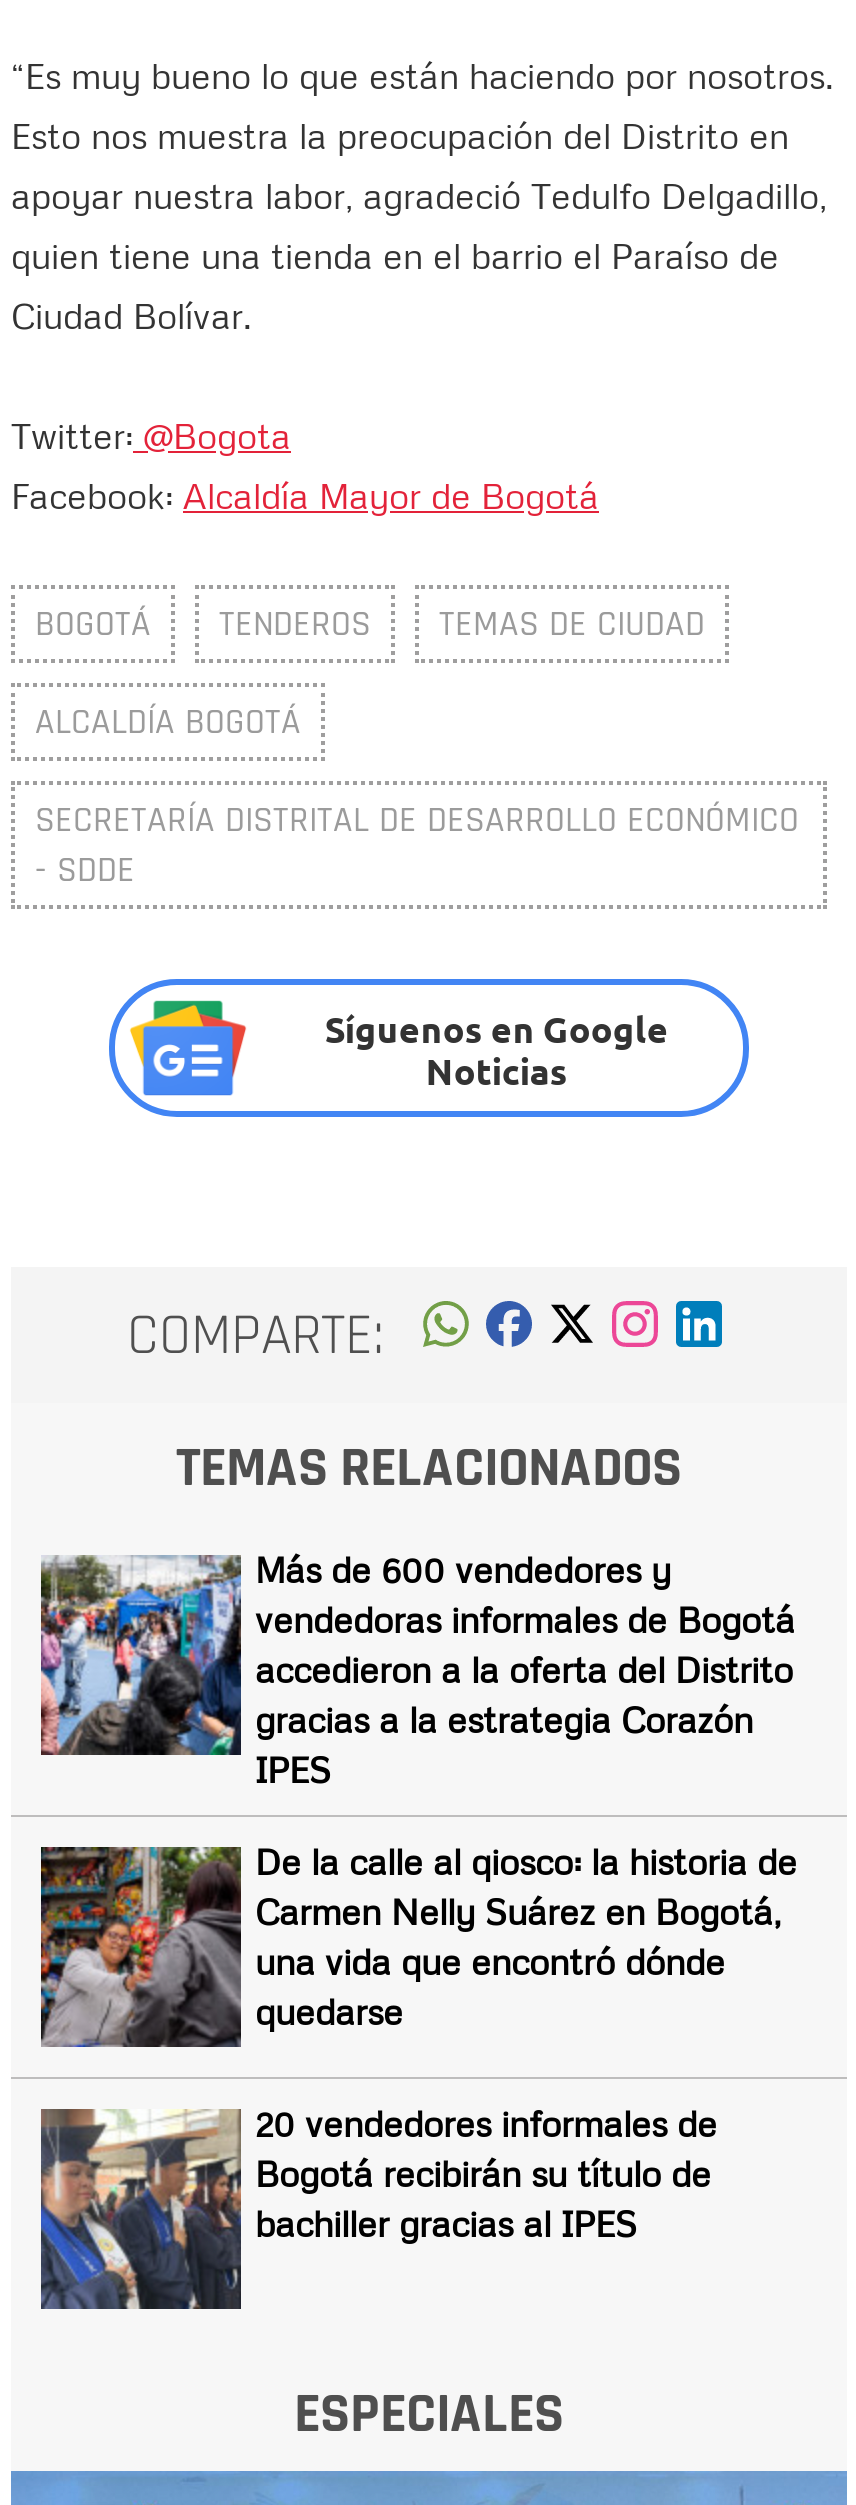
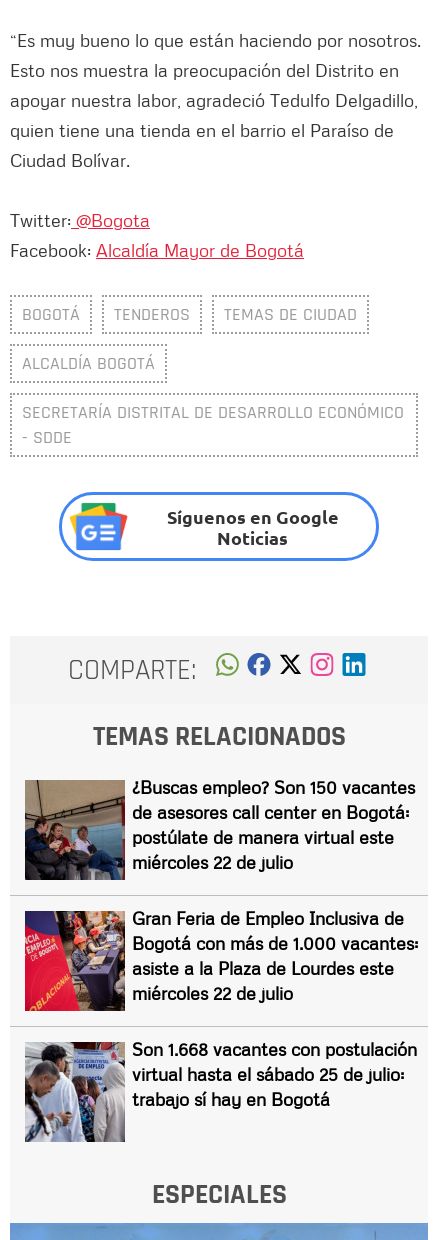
[39,1547,795,1791] [image] | Más de 600 vendedores y | vendedoras informales de Bogotá | accedieron a la oferta del Distrito | gracias a la estrategia Corazón | IPES -> [24,776,415,881] [image] | ¿Buscas empleo? Son 150 vacantes | de asesores call center en Bogotá: | postúlate de manera virtual este | miércoles 22 de julio
[39,1839,797,2049] [image] | De la calle al qiosco: la historia de | Carmen Nelly Suárez en Bogotá, | una vida que encontró dónde | quedarse -> [24,907,418,1012] [image] | Gran Feria de Empleo Inclusiva de | Bogotá con más de 1.000 vacantes: | asiste a la Plaza de Lourdes este | miércoles 22 de julio
[39,2101,717,2311] [image] | 20 vendedores informales de | Bogotá recibirán su título de | bachiller gracias al IPES -> [24,1038,417,1142] [image] | Son 1.668 vacantes con postulación | virtual hasta el sábado 25 de julio: | trabajo sí hay en Bogotá

